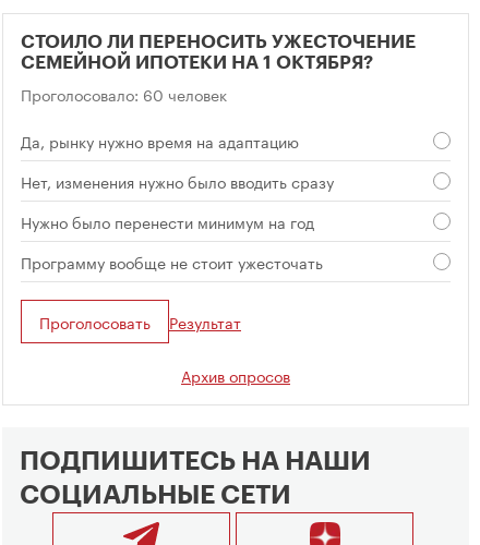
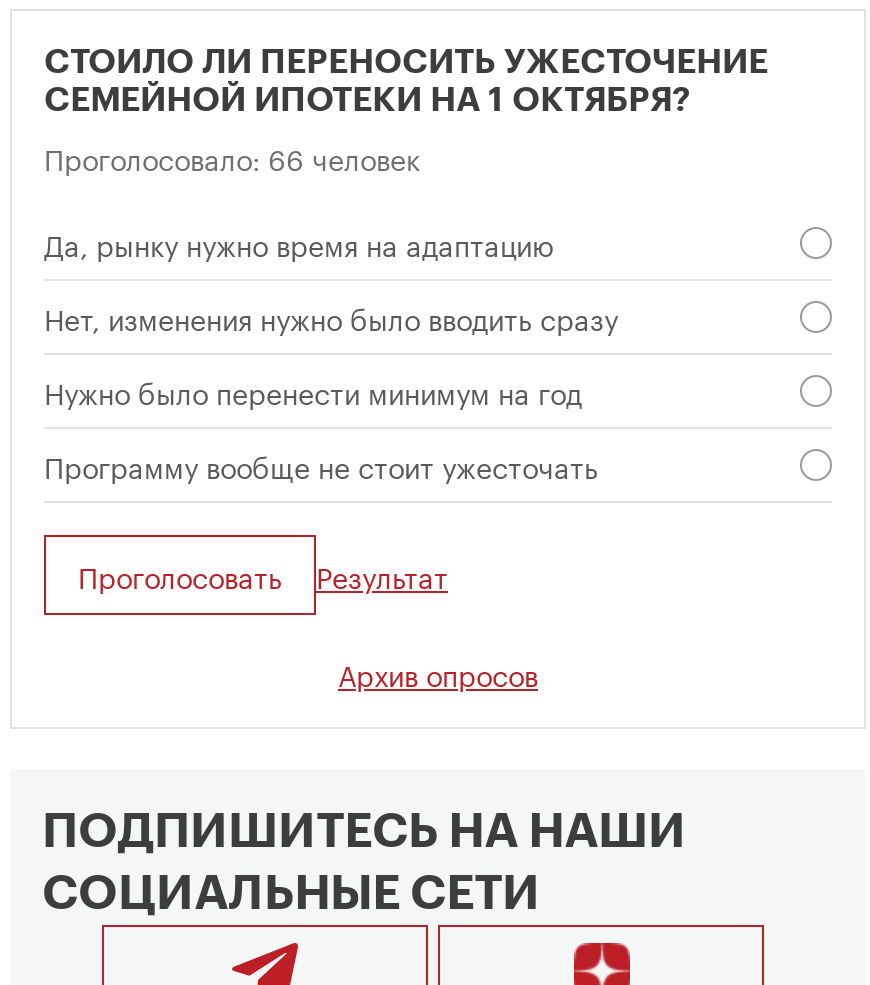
[21,82,227,106] Проголосовало: 60 человек -> [44,135,420,179] Проголосовало: 66 человек

